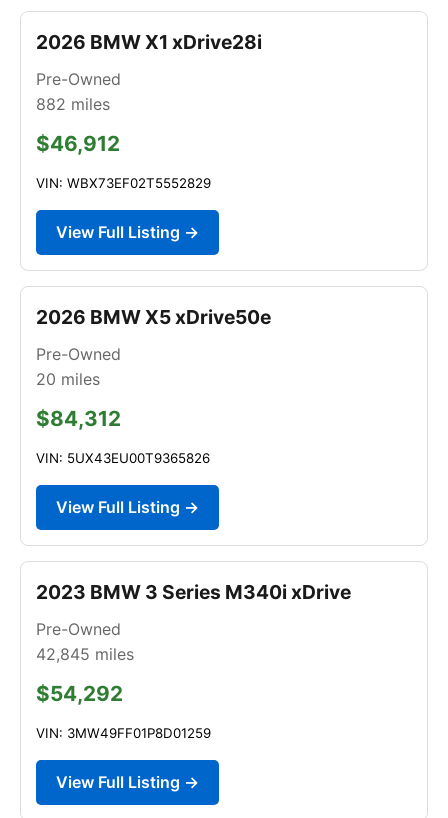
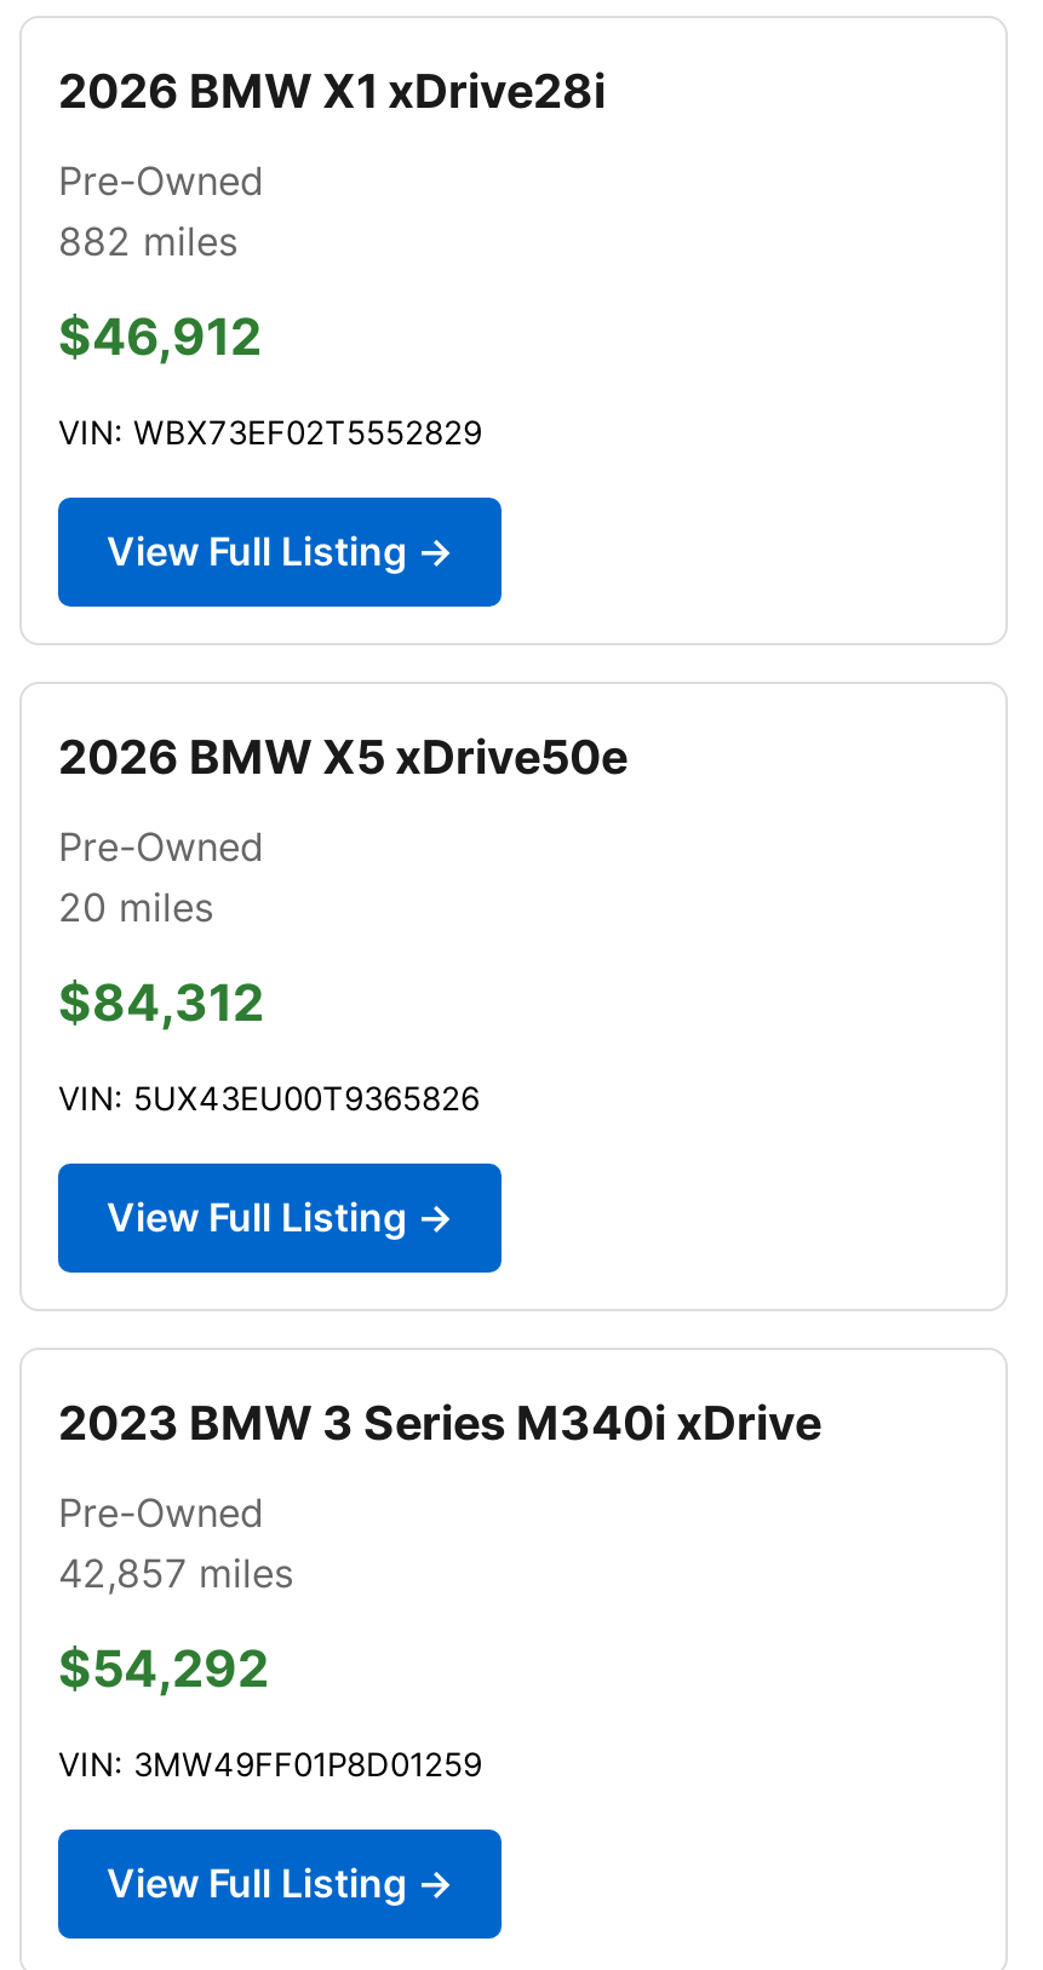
[36,644,134,664] 42,845 miles -> [58,1548,293,1597] 42,857 miles

